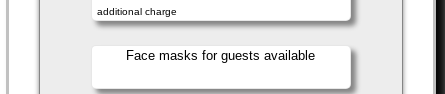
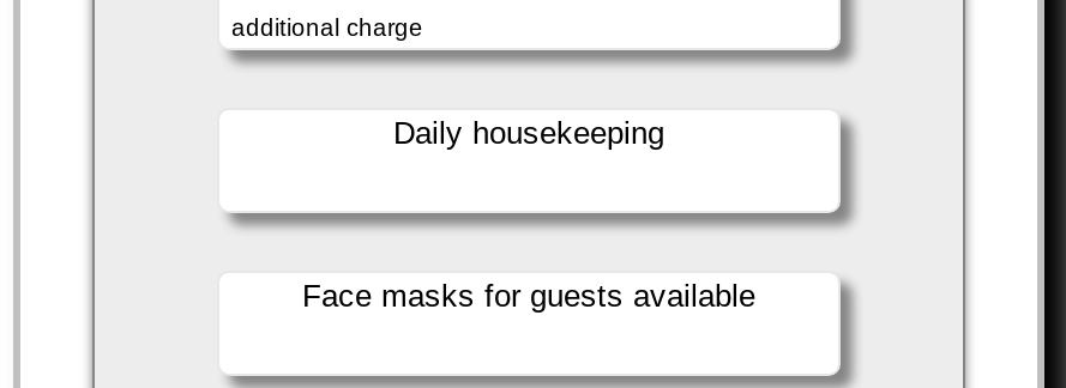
none -> [393,115,664,151] Daily housekeeping

